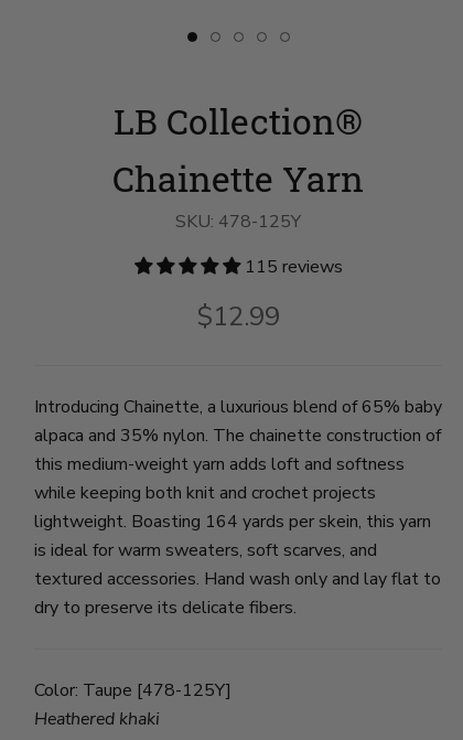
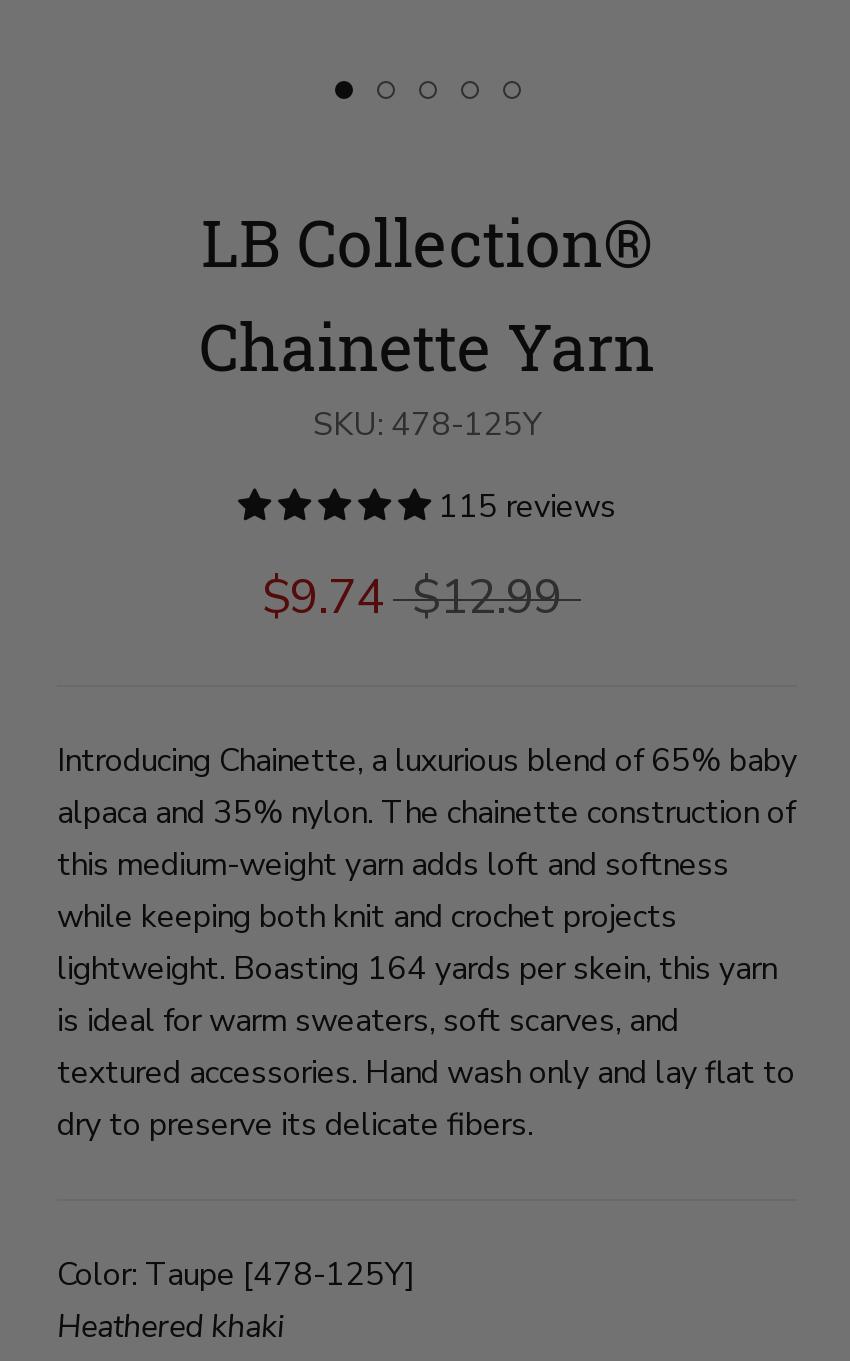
[197,299,279,334] $12.99 -> [262,565,562,629] $9.74 $12.99

